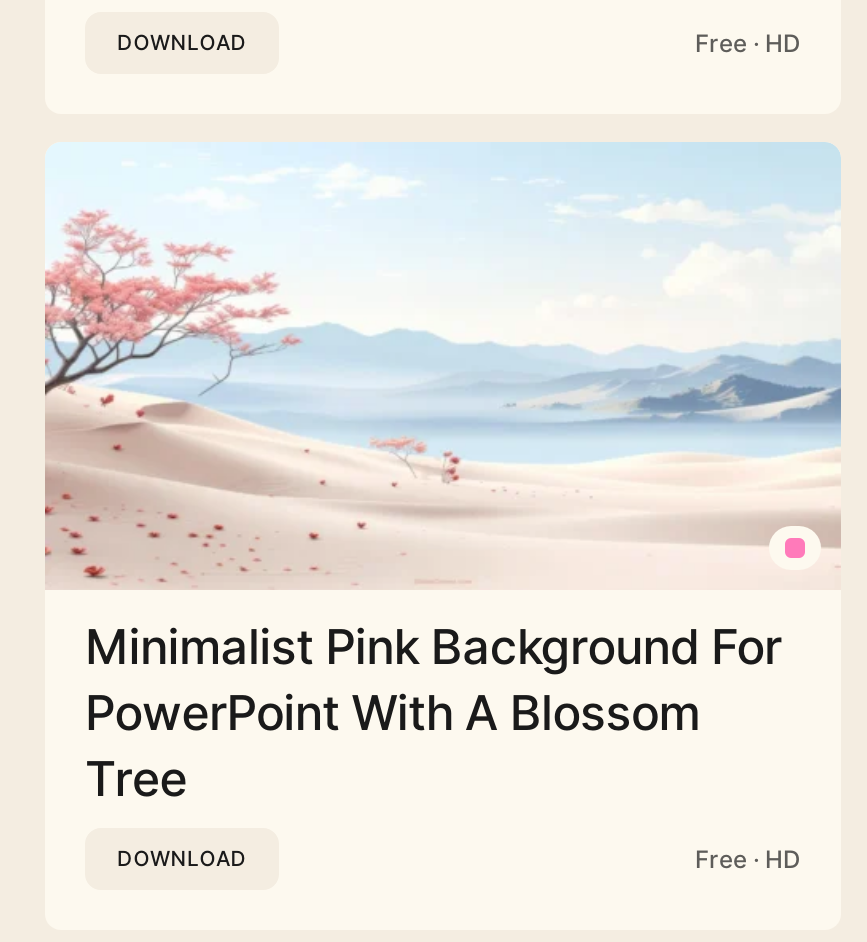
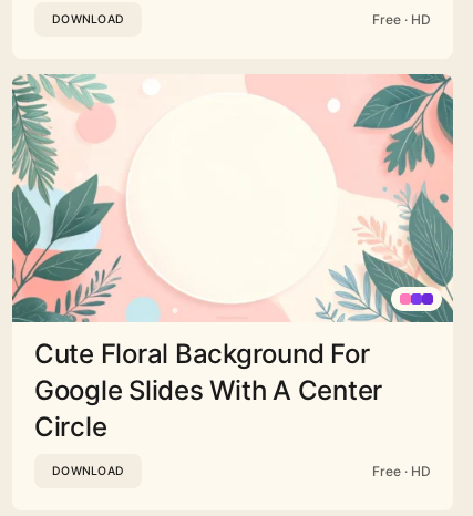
[43,142,843,808] [image] | Minimalist Pink Background For | PowerPoint With A Blossom | Tree -> [11,73,454,443] [image] | Cute Floral Background For | Google Slides With A Center | Circle

